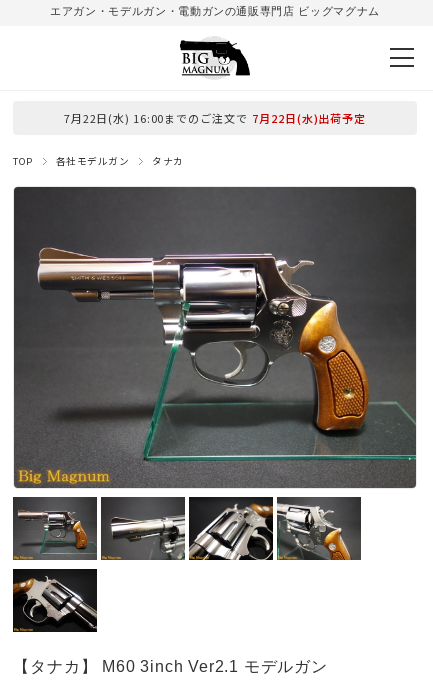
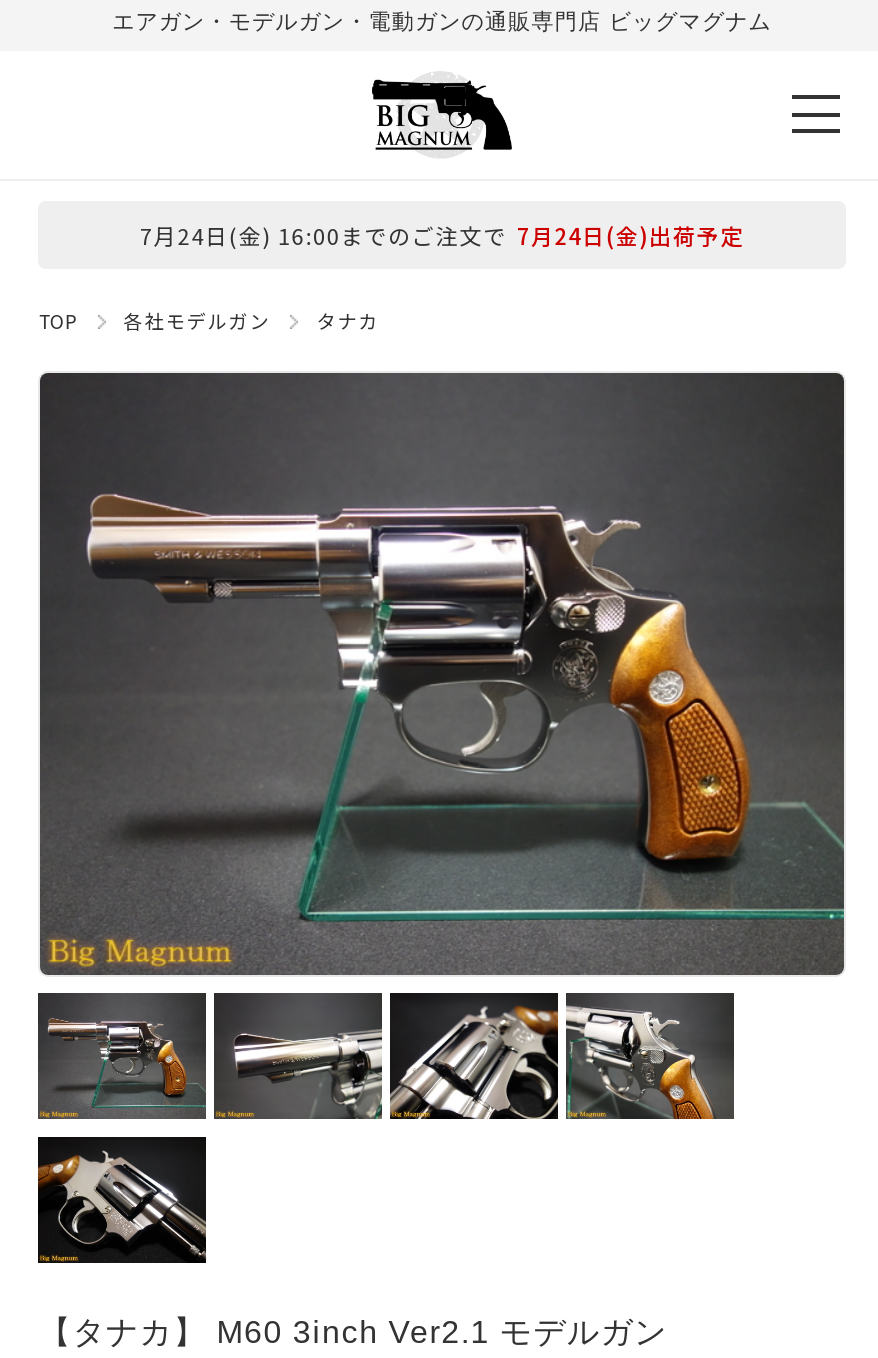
[64,110,366,126] 7月22日(水) 16:00までのご注文で 7月22日(水)出荷予定 -> [140,219,744,251] 7月24日(金) 16:00までのご注文で 7月24日(金)出荷予定

